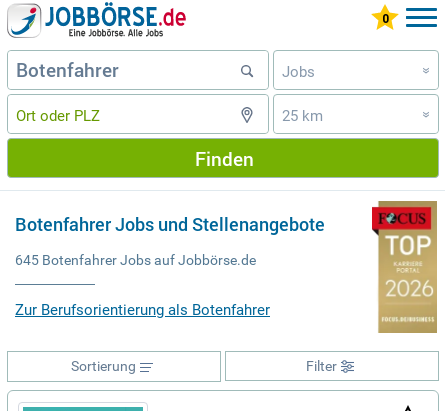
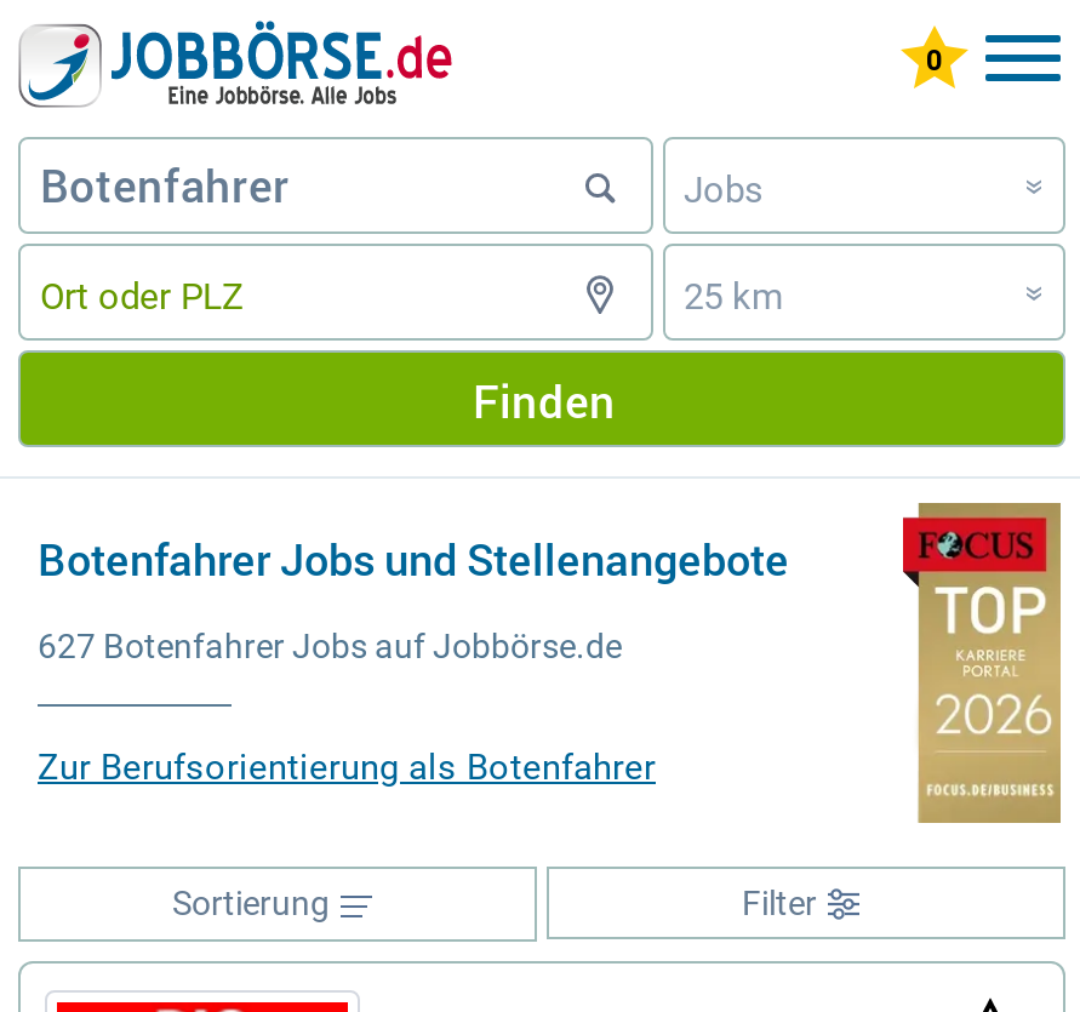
[15,252,256,268] 645 Botenfahrer Jobs auf Jobbörse.de -> [38,627,622,665] 627 Botenfahrer Jobs auf Jobbörse.de

